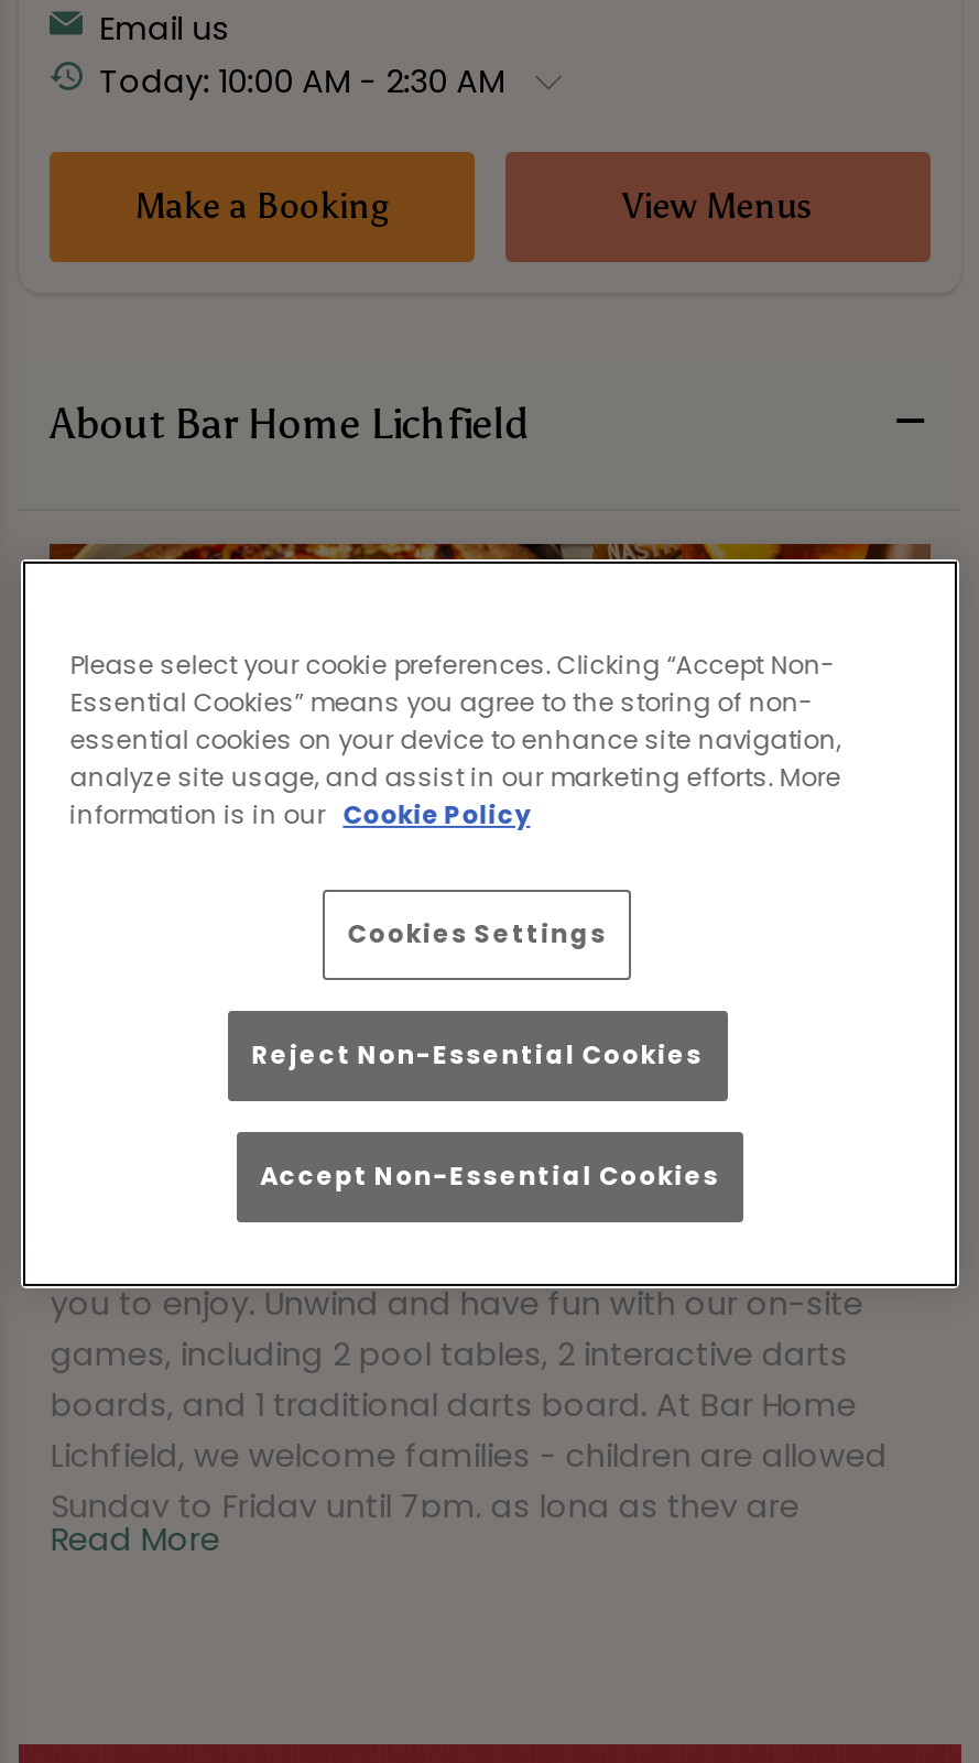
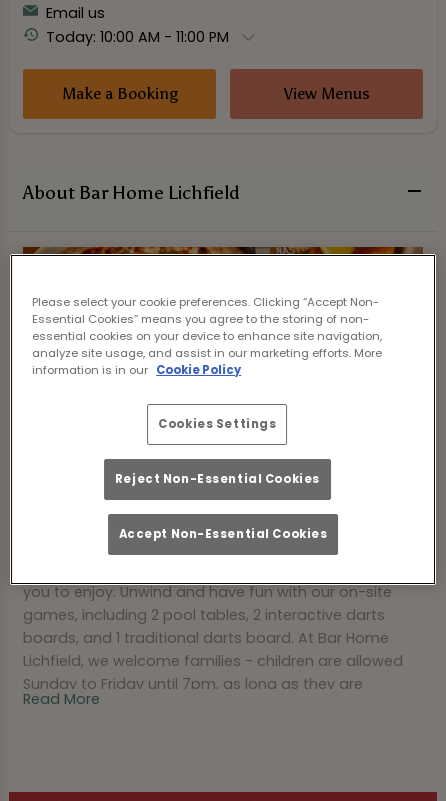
[99,59,505,103] Today: 10:00 AM - 2:30 AM -> [46,27,229,47] Today: 10:00 AM - 11:00 PM

